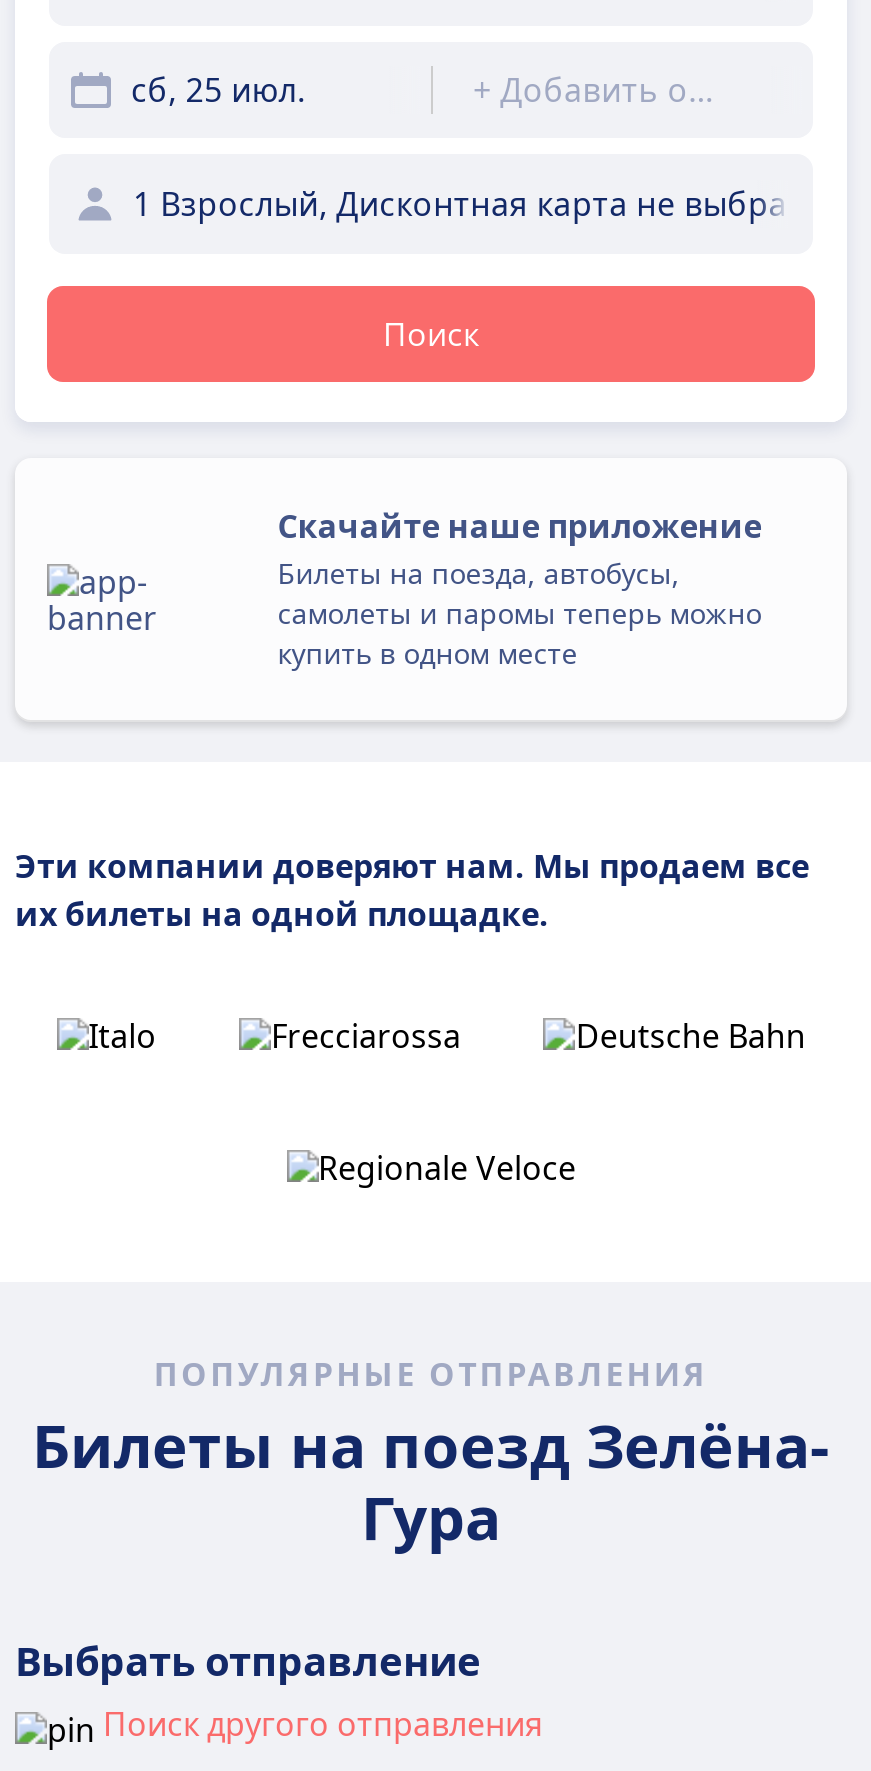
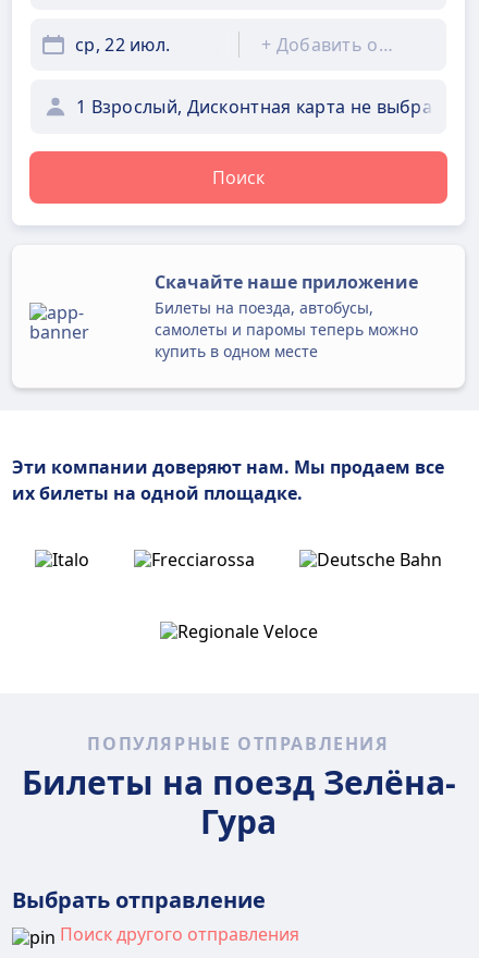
[131,68,306,112] сб, 25 июл. -> [75,33,170,57] ср, 22 июл.

